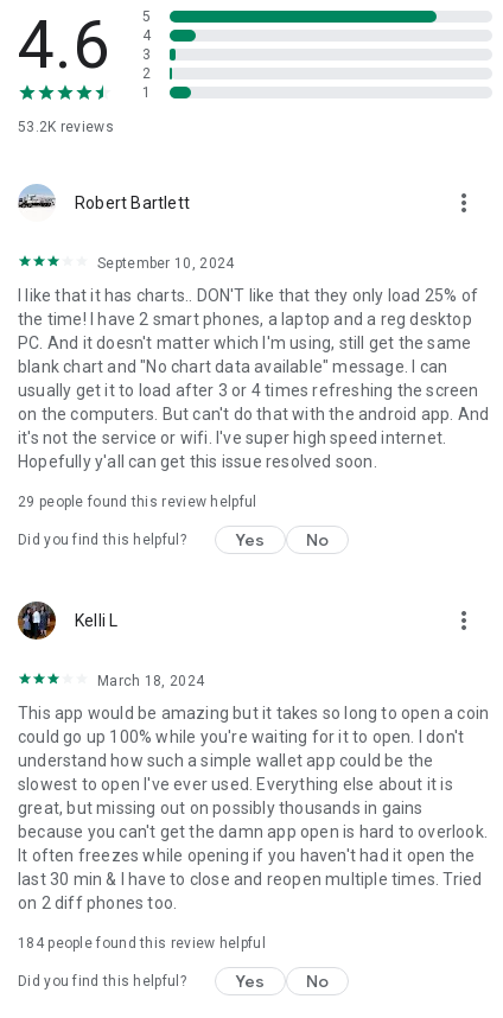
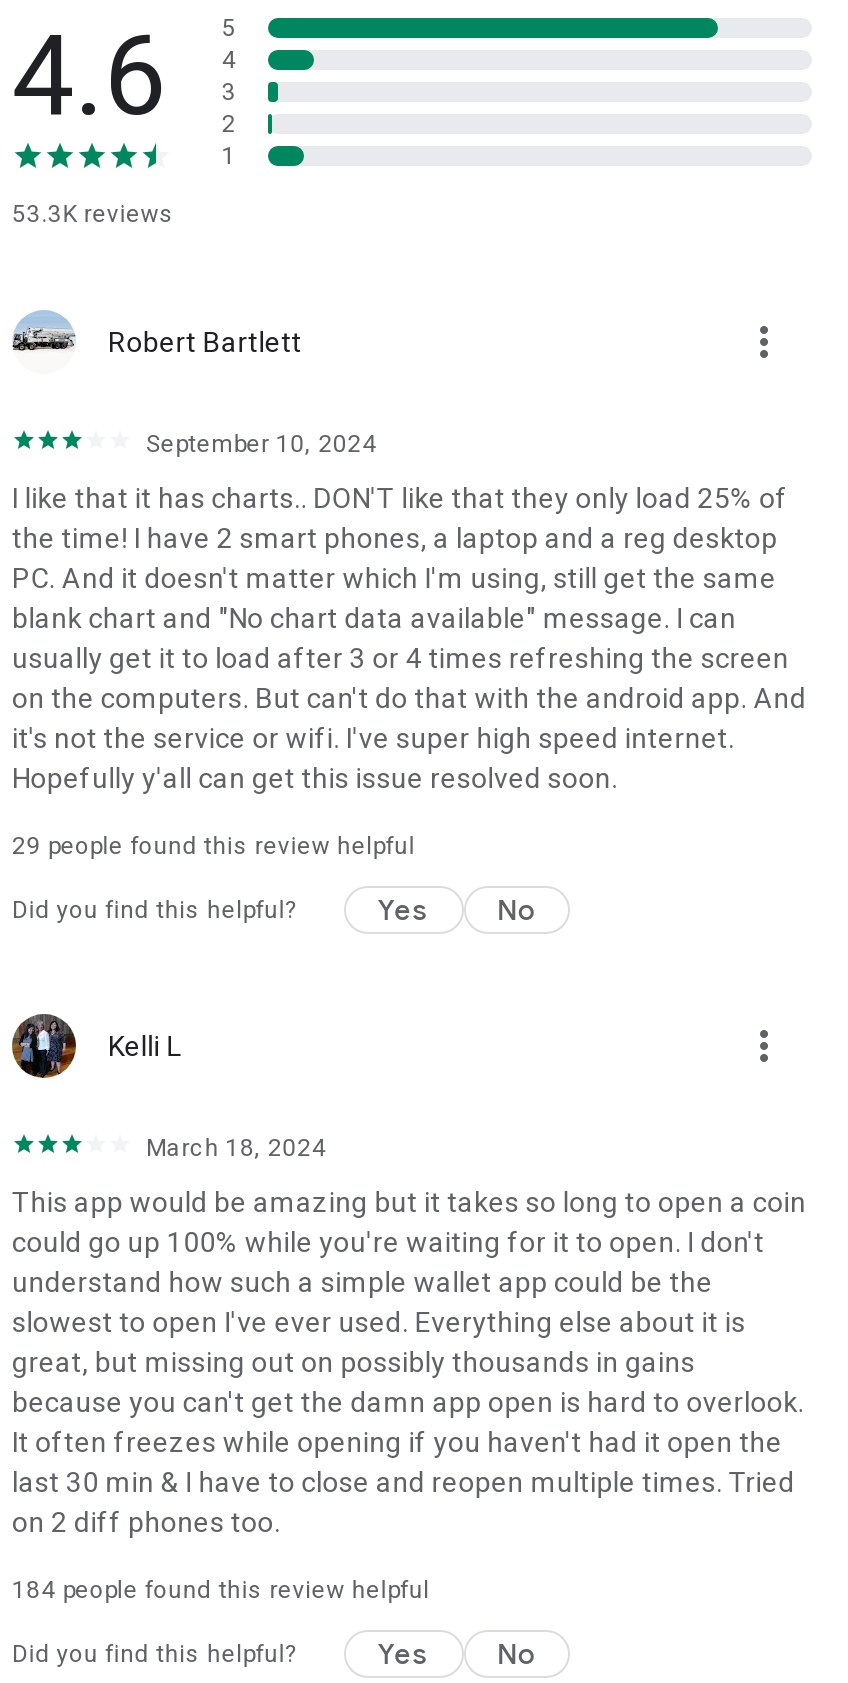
[18,119,114,135] 53.2K reviews -> [12,200,174,228] 53.3K reviews

